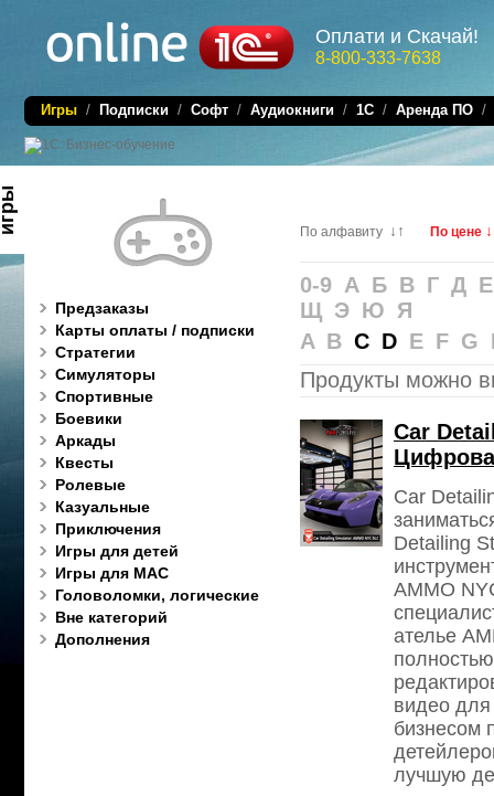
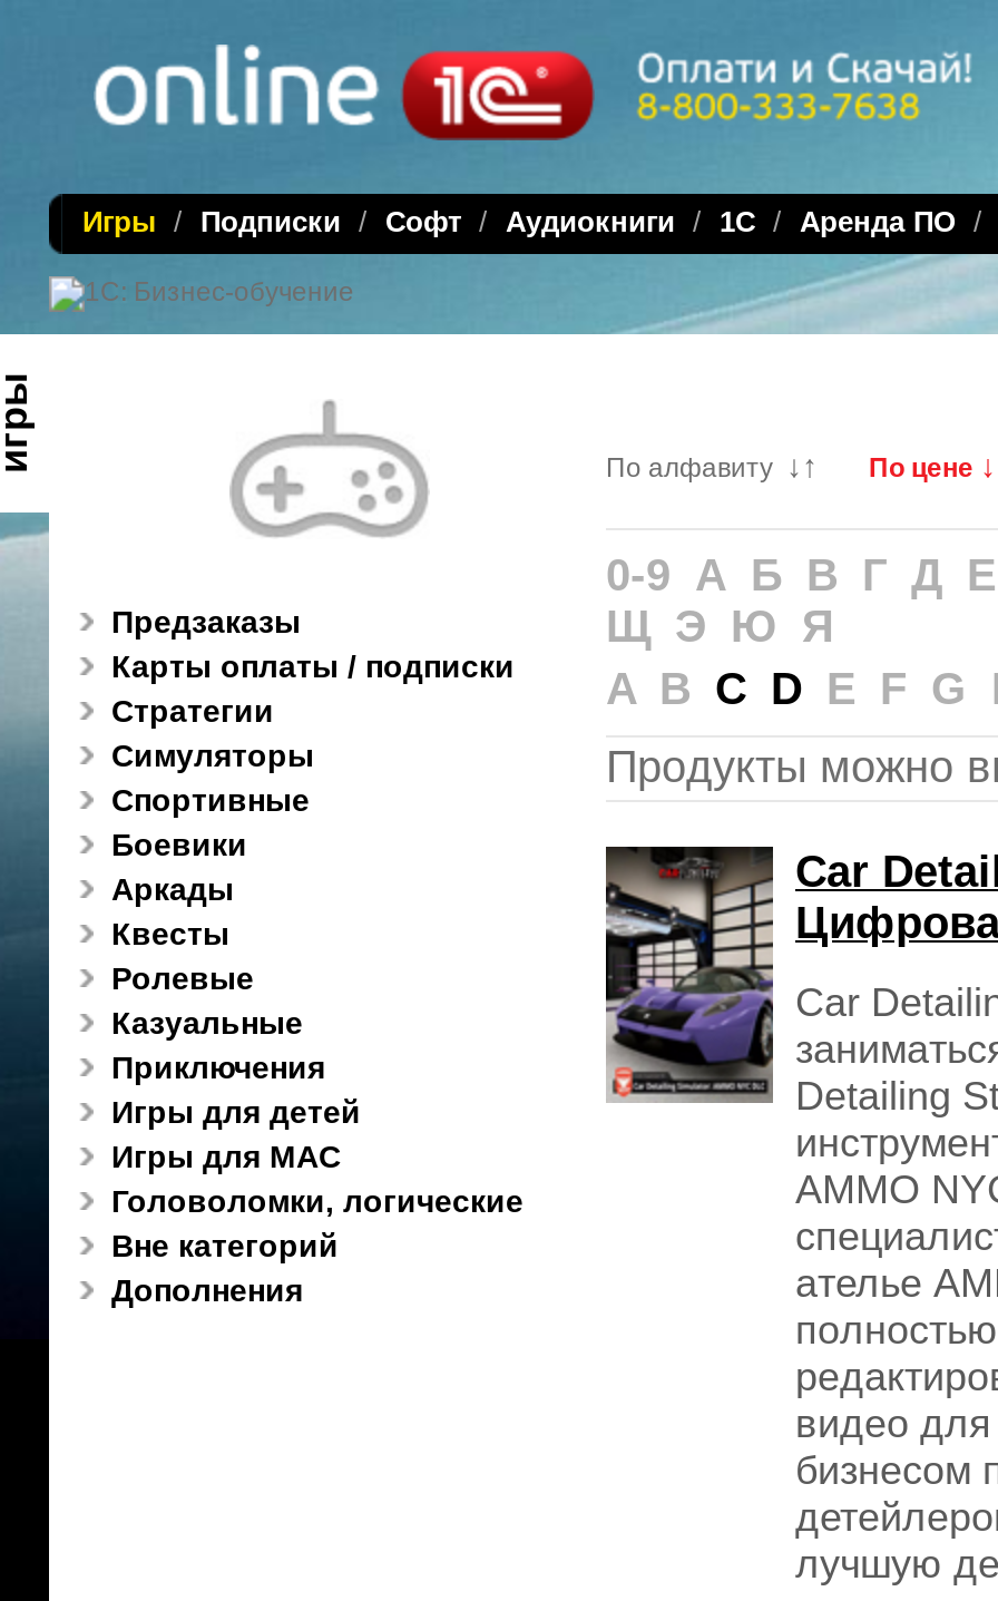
[315,25,479,67] Оплати и Скачай! | 8-800-333-7638 -> none

